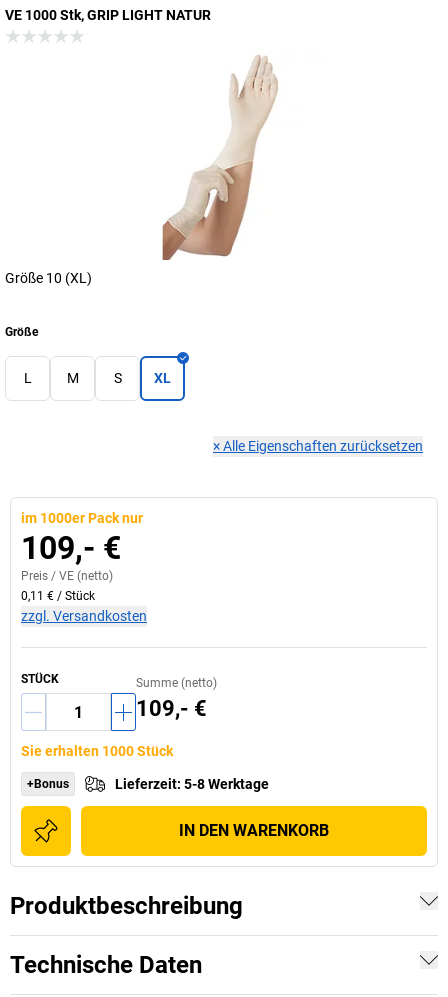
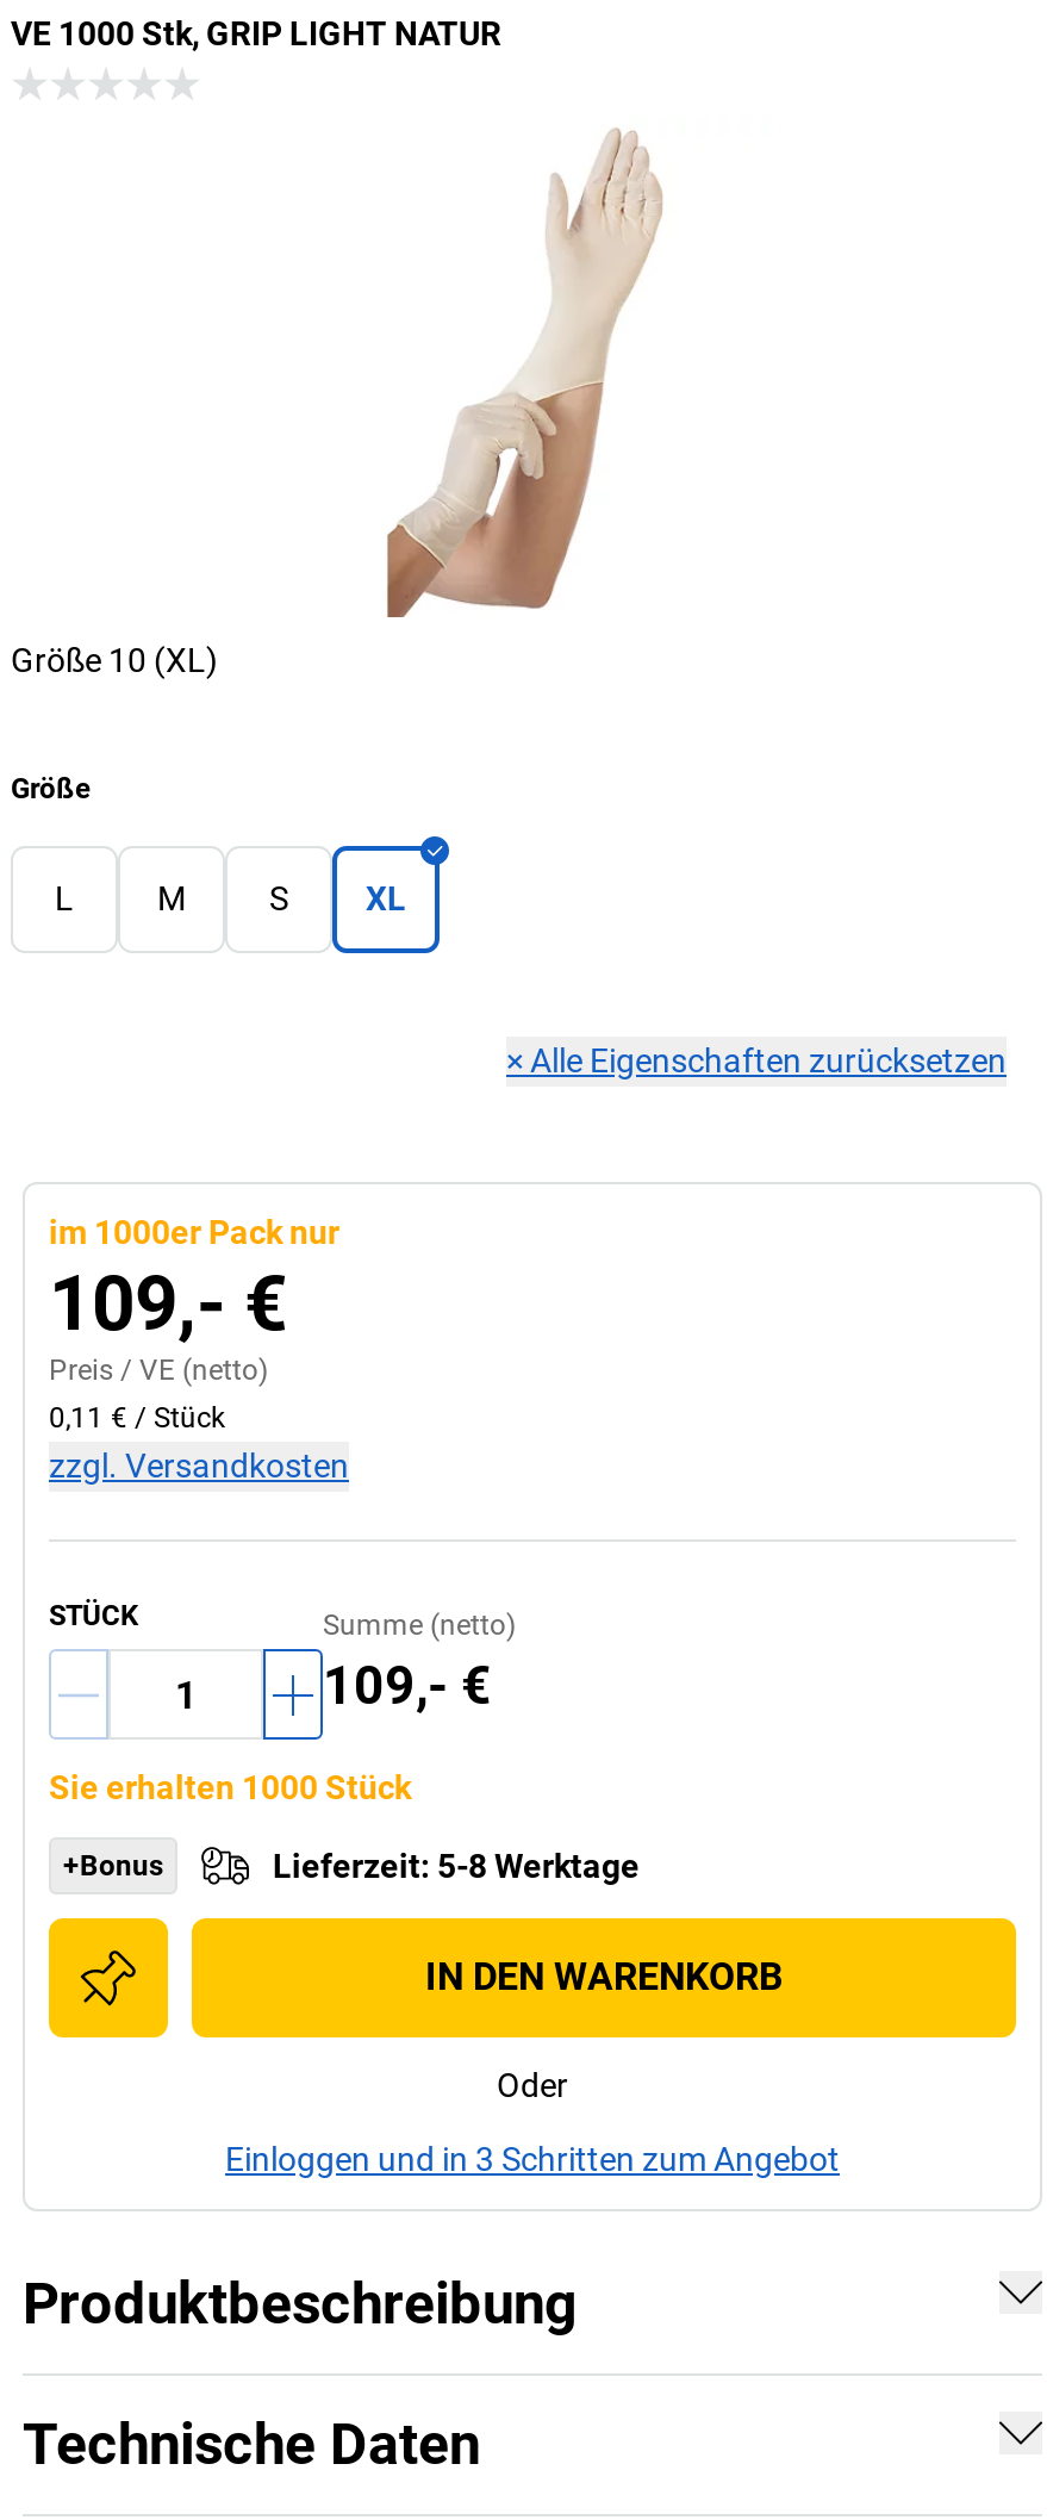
none -> [225,2066,840,2178] Oder | Einloggen und in 3 Schritten zum Angebot

